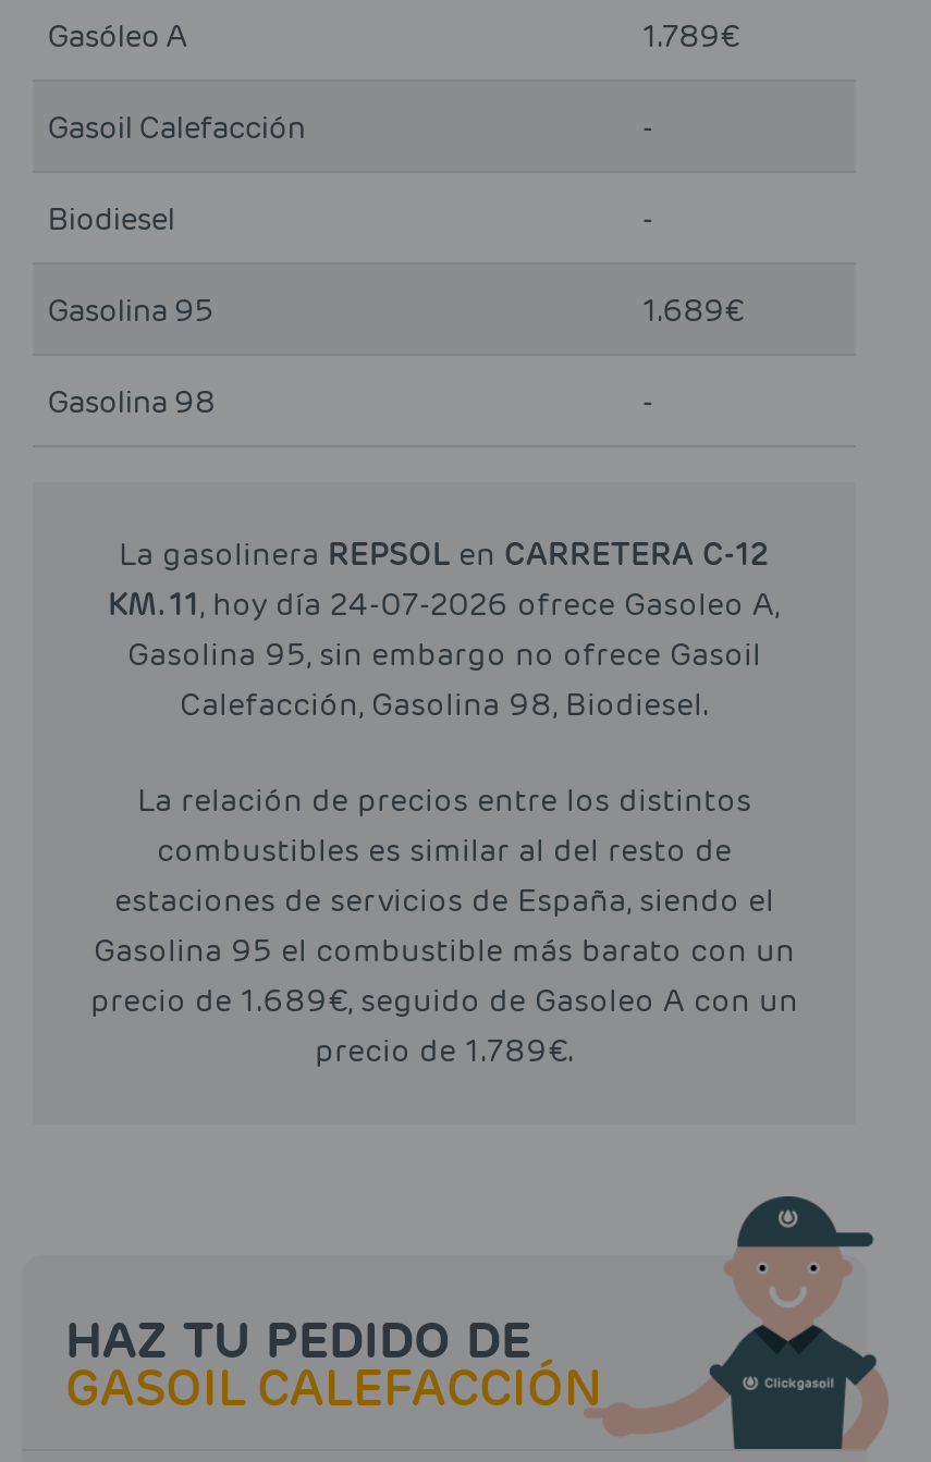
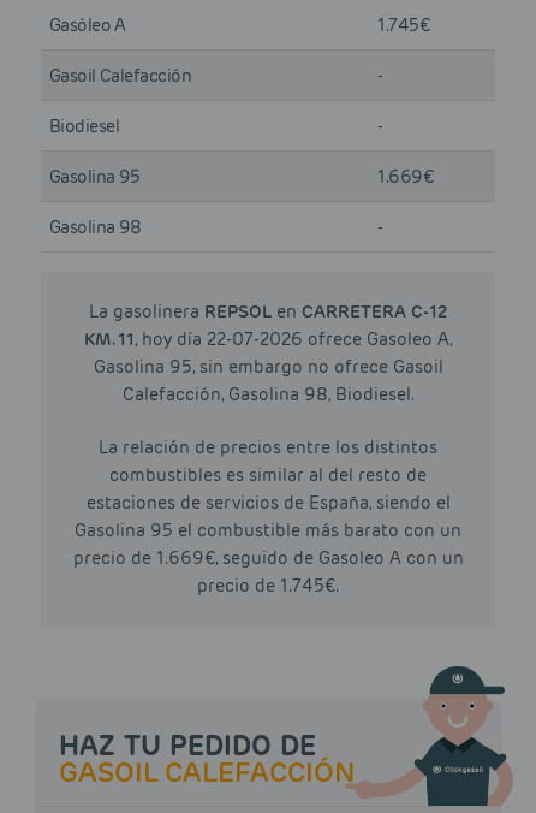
[642,17,738,56] 1.789€ -> [377,15,429,36] 1.745€
[642,291,743,331] 1.689€ -> [377,166,433,188] 1.669€
[108,585,781,624] KM. 11, hoy día 24-07-2026 ofrece Gasoleo A, -> [84,329,452,350] KM. 11, hoy día 22-07-2026 ofrece Gasoleo A,
[90,981,798,1021] precio de 1.689€, seguido de Gasoleo A con un -> [73,548,463,569] precio de 1.669€, seguido de Gasoleo A con un
[315,1032,574,1071] precio de 1.789€. -> [197,575,339,597] precio de 1.745€.

